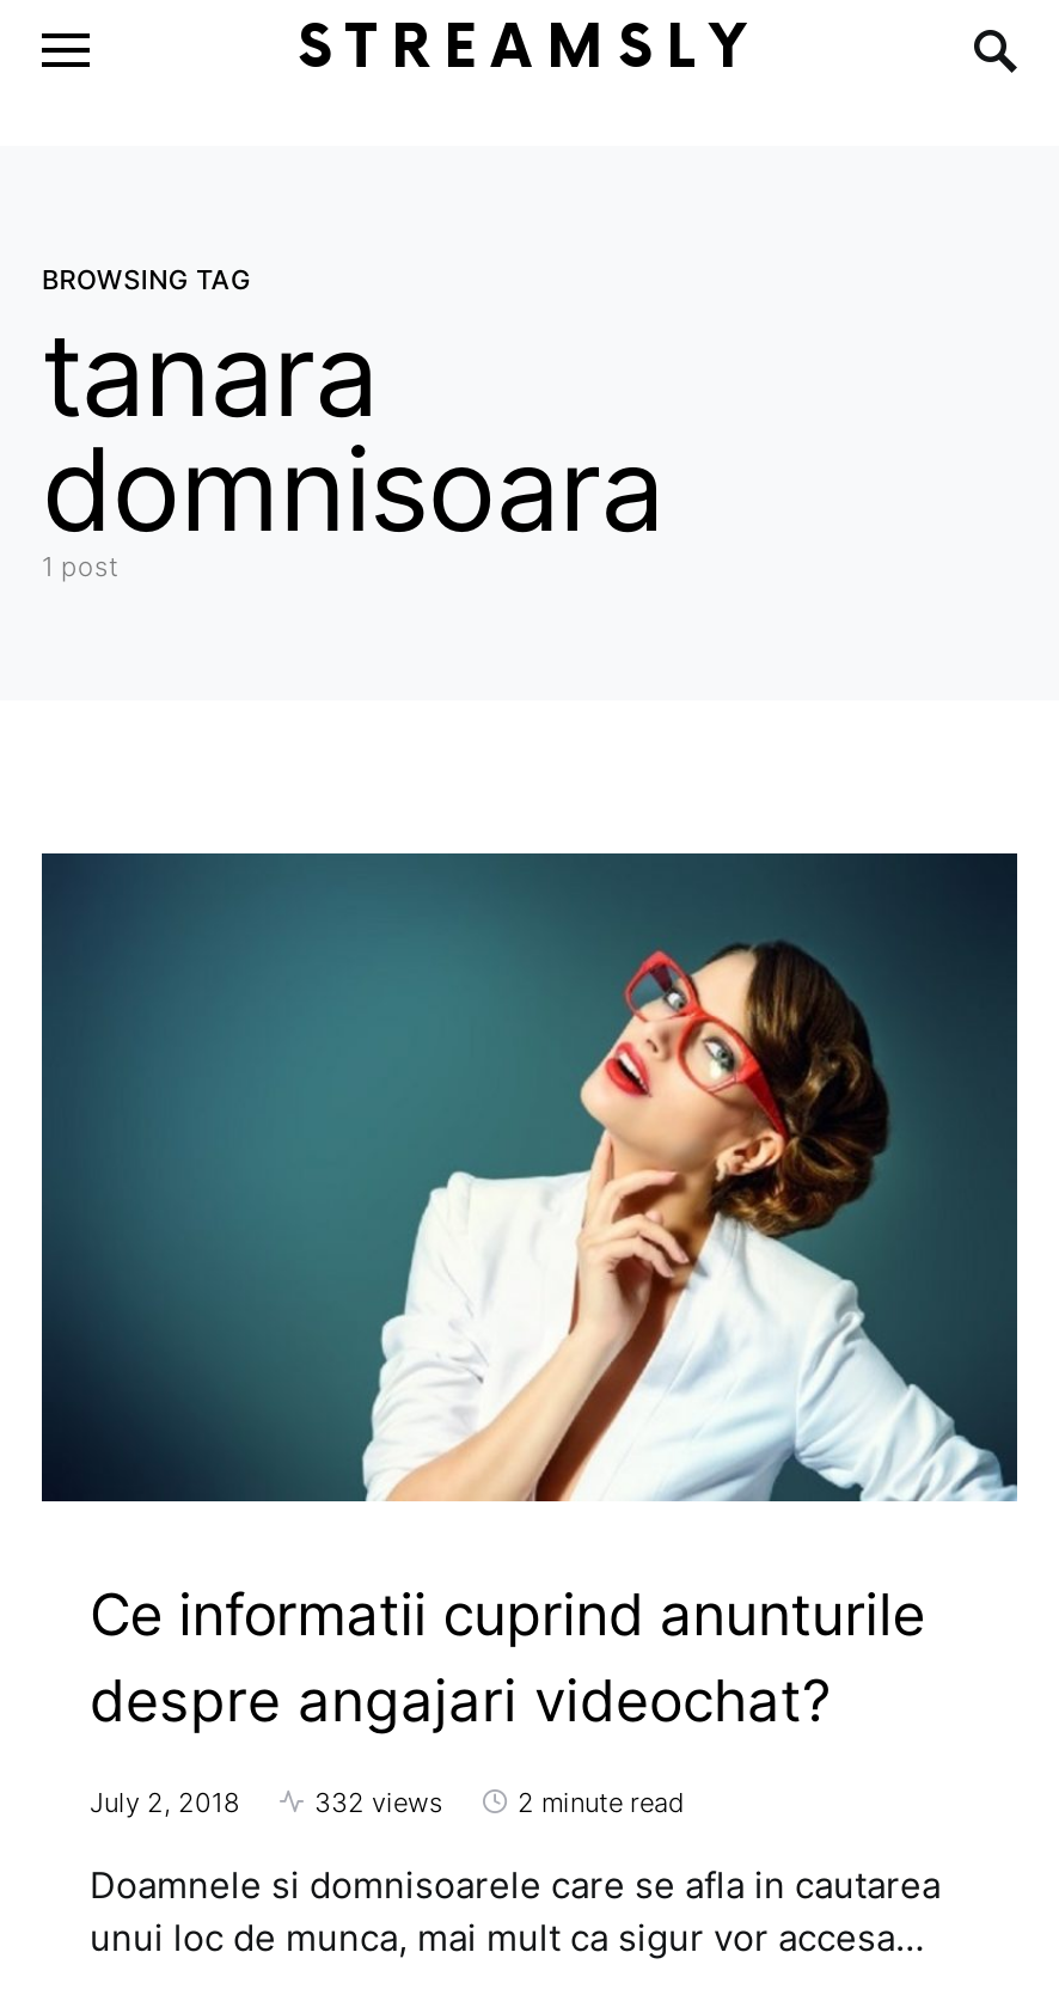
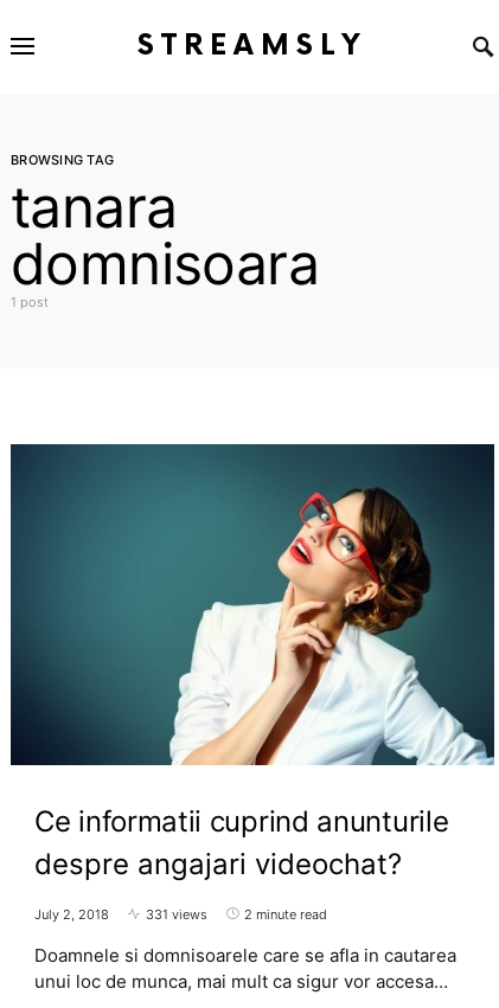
[314,1786,443,1819] 332 views -> [146,906,207,923] 331 views

